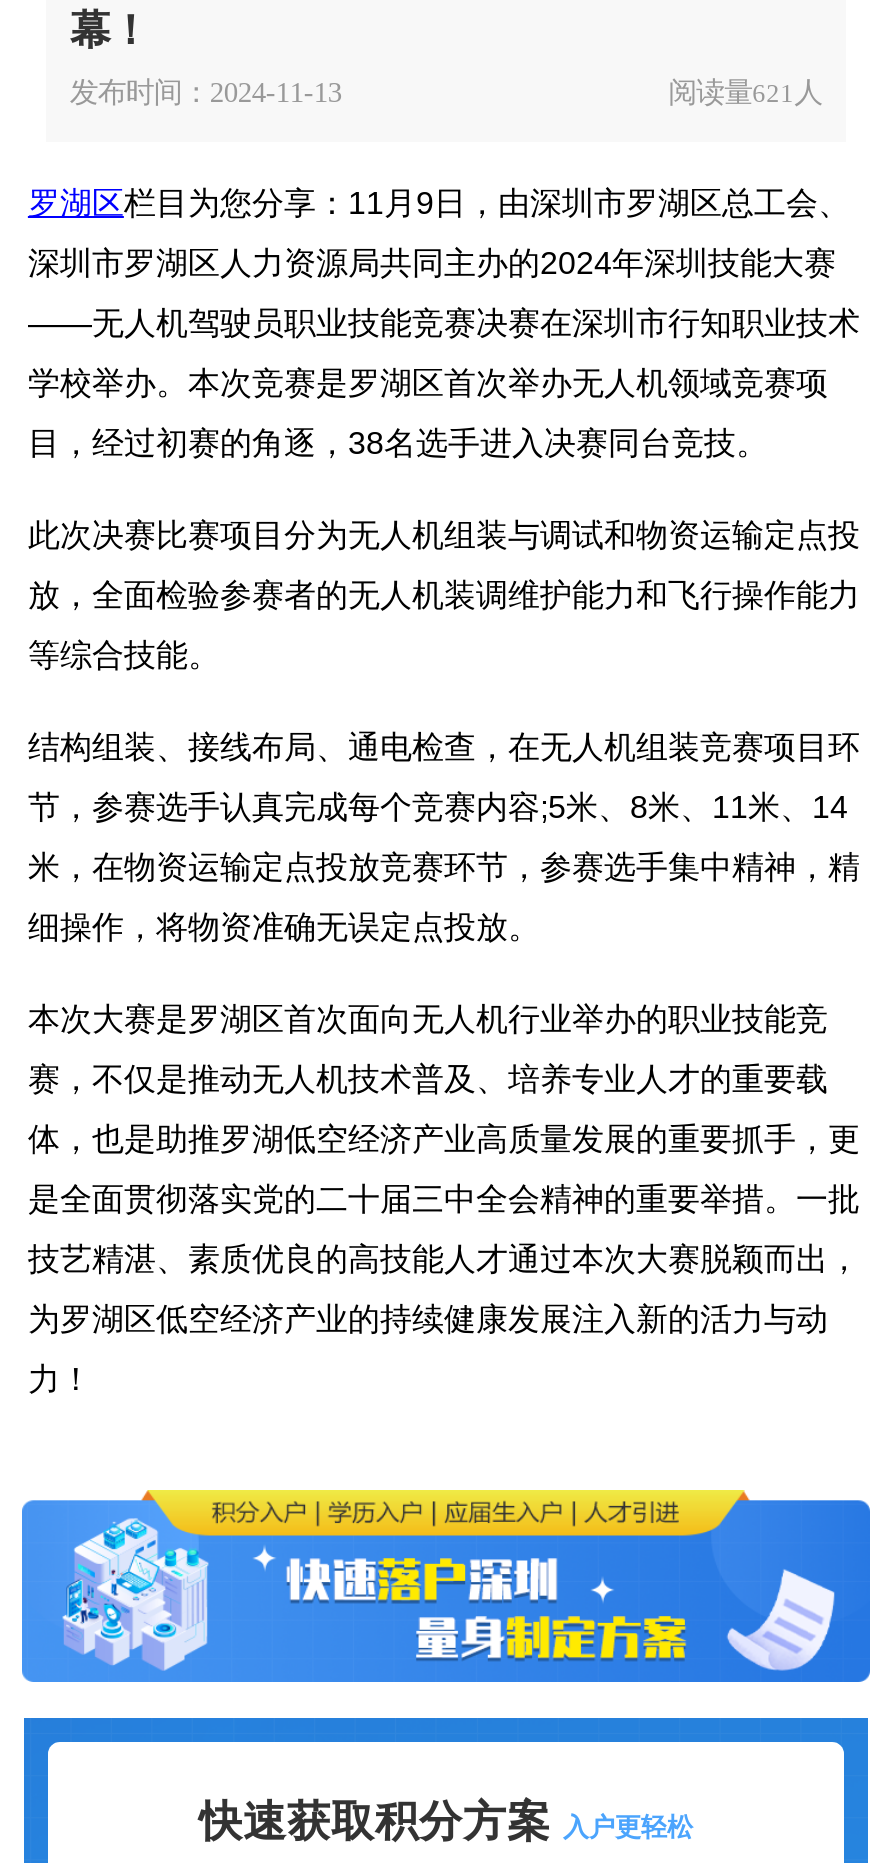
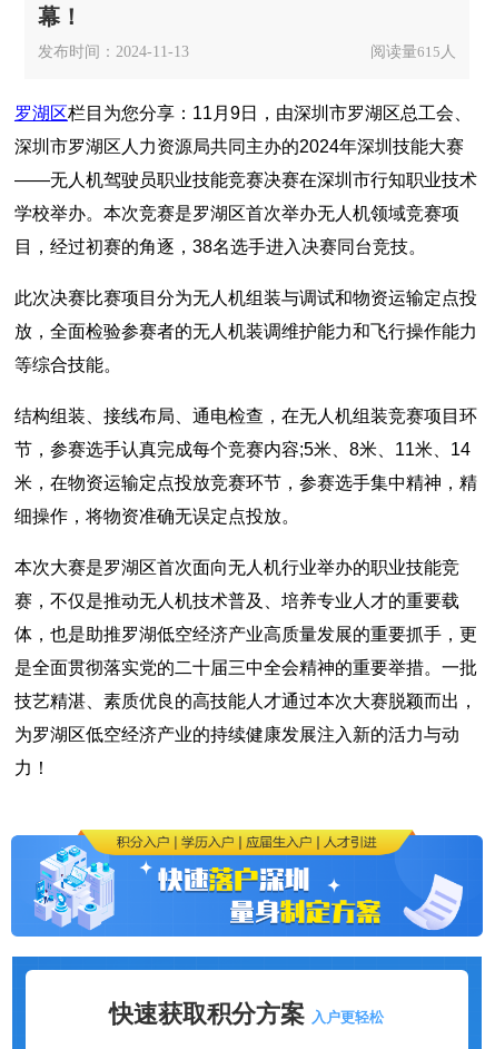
[668,76,822,108] 阅读量621人 -> [371,42,456,60] 阅读量615人

